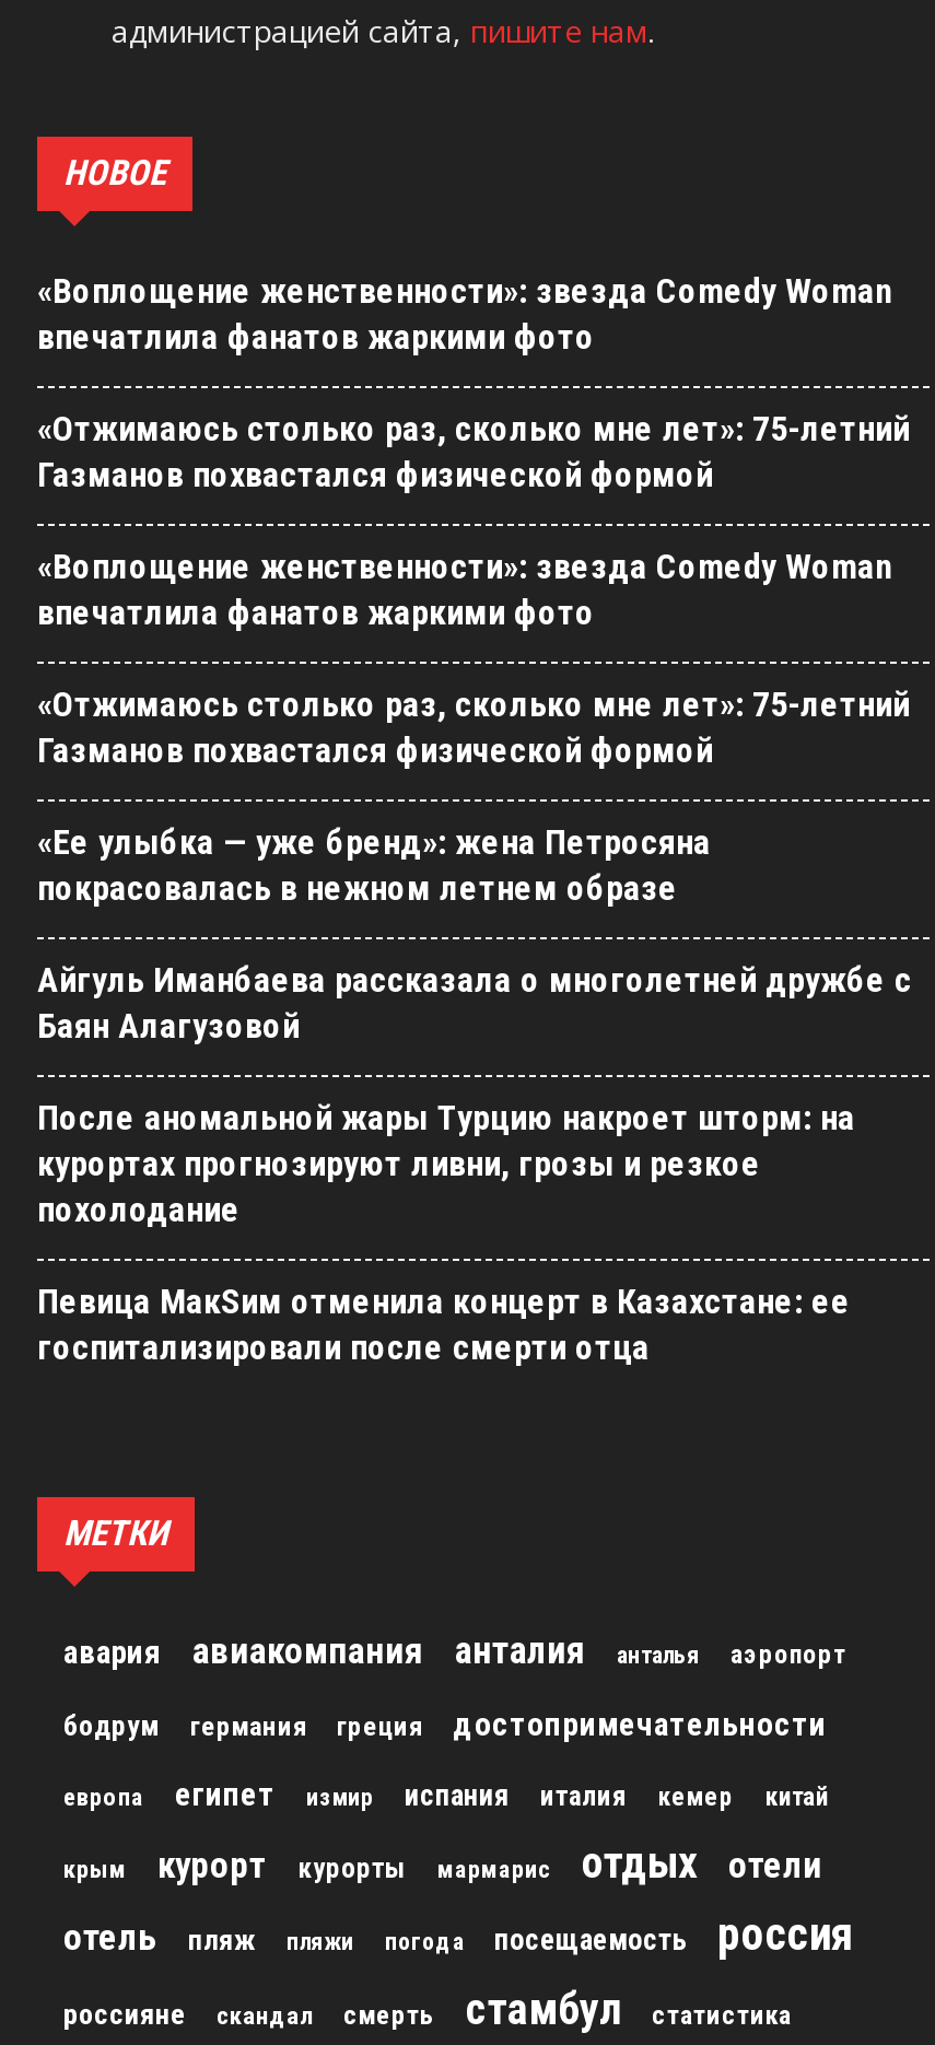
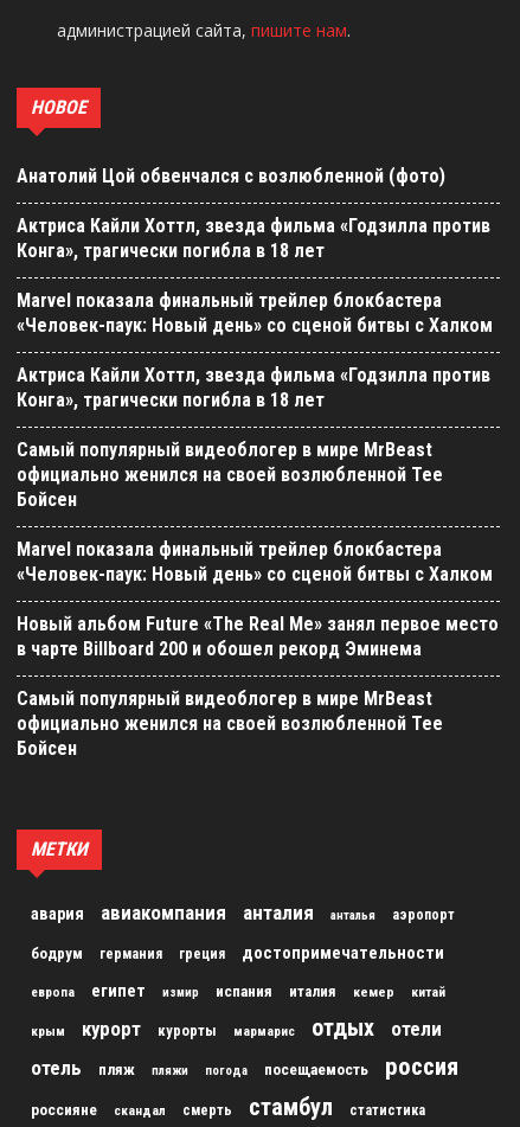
[37,270,892,358] «Воплощение женственности»: звезда Comedy Woman | впечатлила фанатов жаркими фото -> [17,165,445,187] Анатолий Цой обвенчался с возлюбленной (фото)
[37,408,910,496] «Отжимаюсь столько раз, сколько мне лет»: 75-летний | Газманов похвастался физической формой -> [17,215,490,262] Актриса Кайли Хоттл, звезда фильма «Годзилла против | Конга», трагически погибла в 18 лет
[37,546,892,633] «Воплощение женственности»: звезда Comedy Woman | впечатлила фанатов жаркими фото -> [17,289,493,337] Marvel показала финальный трейлер блокбастера | «Человек-паук: Новый день» со сценой битвы с Халком
[37,684,910,771] «Отжимаюсь столько раз, сколько мне лет»: 75-летний | Газманов похвастался физической формой -> [17,364,490,411] Актриса Кайли Хоттл, звезда фильма «Годзилла против | Конга», трагически погибла в 18 лет
[37,821,711,909] «Ее улыбка — уже бренд»: жена Петросяна | покрасовалась в нежном летнем образе -> [17,439,443,511] Самый популярный видеоблогер в мире MrBeast | официально женился на своей возлюбленной Тее | Бойсен
[37,959,912,1047] Айгуль Иманбаева рассказала о многолетней дружбе с | Баян Алагузовой -> [17,538,493,586] Marvel показала финальный трейлер блокбастера | «Человек-паук: Новый день» со сценой битвы с Халком
[37,1097,855,1230] После аномальной жары Турцию накроет шторм: на | курортах прогнозируют ливни, грозы и резкое | похолодание -> [17,613,499,660] Новый альбом Future «The Real Me» занял первое место | в чарте Billboard 200 и обошел рекорд Эминема
[37,1281,851,1368] Певица МакSим отменила концерт в Казахстане: ее | госпитализировали после смерти отца -> [17,687,443,760] Самый популярный видеоблогер в мире MrBeast | официально женился на своей возлюбленной Тее | Бойсен

